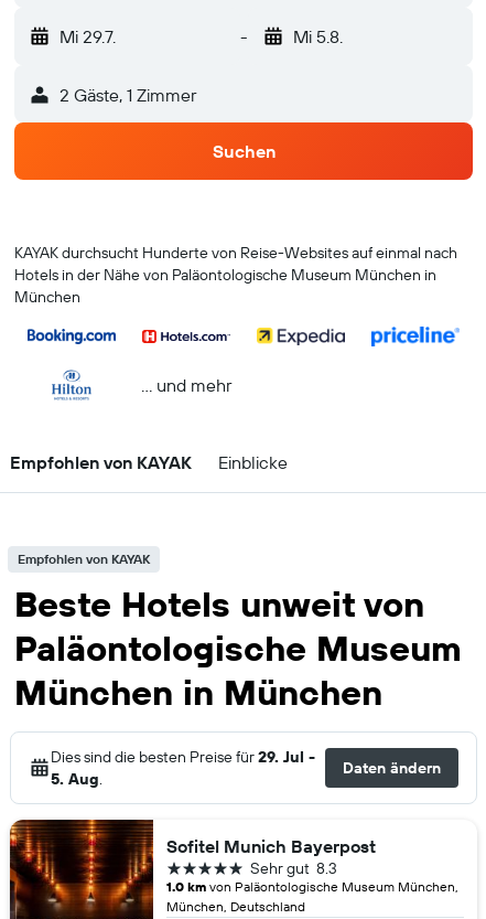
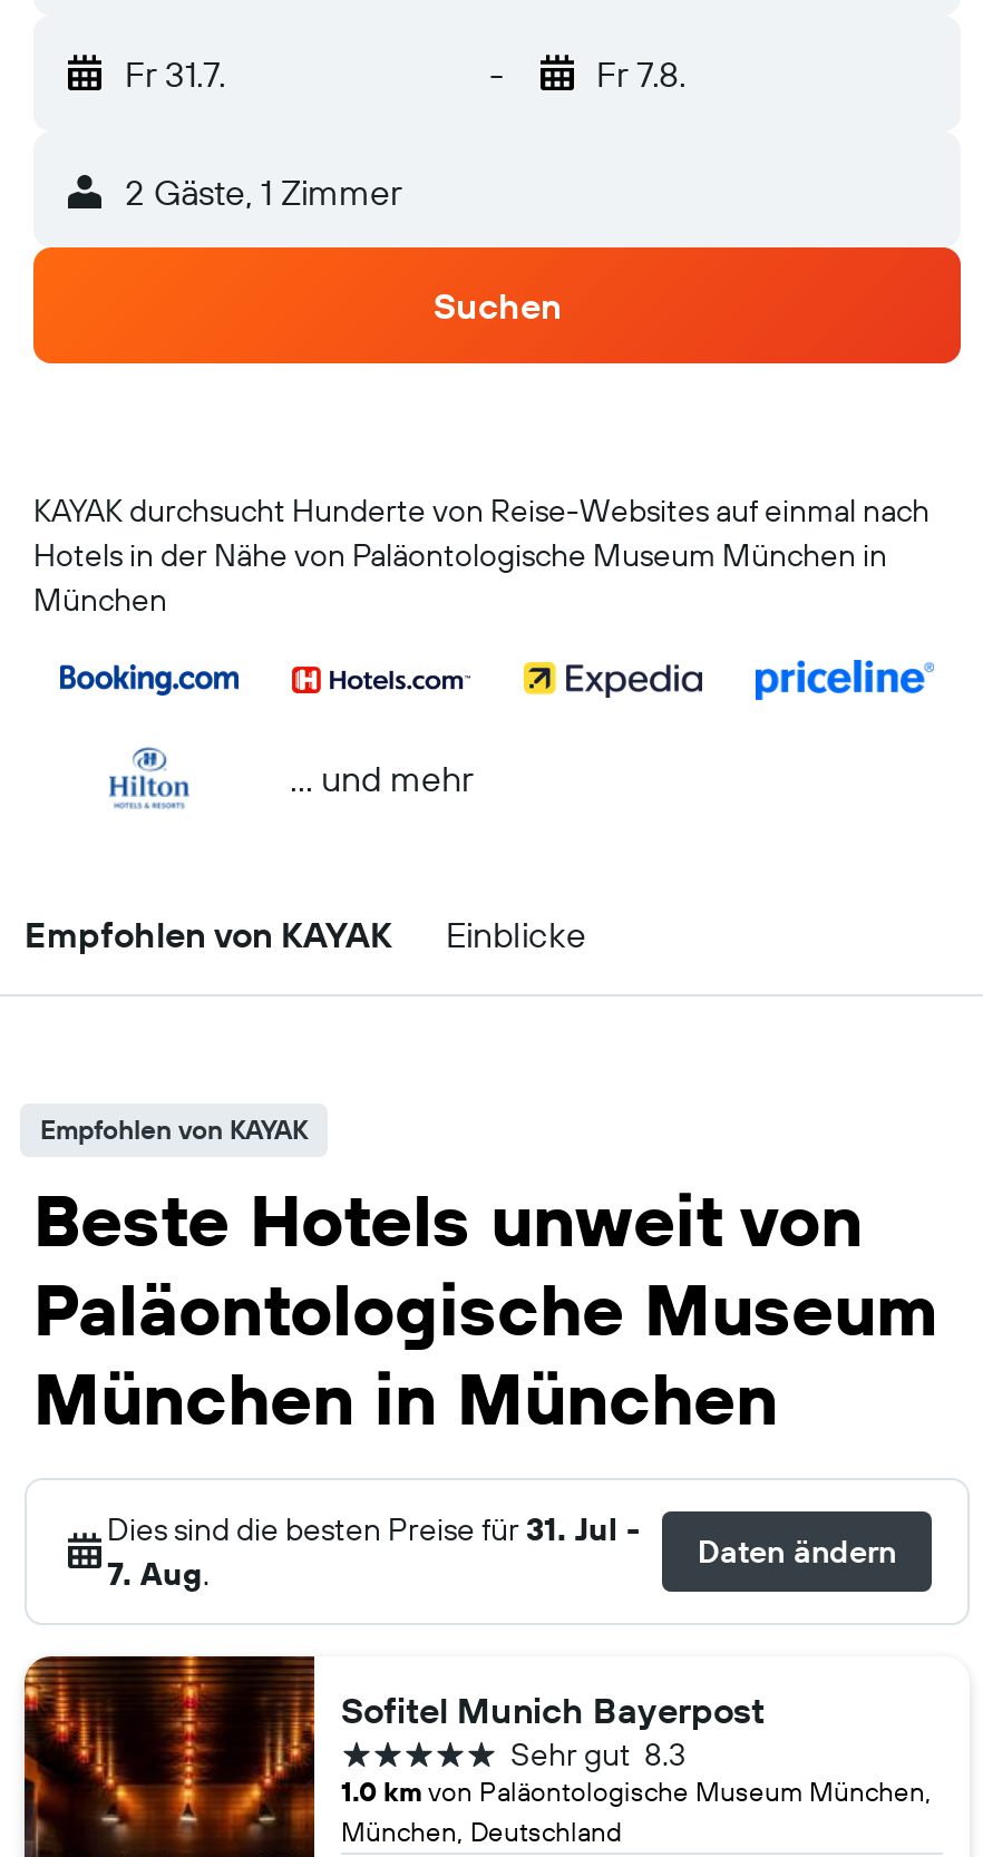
[60,25,116,47] Mi 29.7. -> [125,51,225,96] Fr 31.7.
[293,25,342,47] Mi 5.8. -> [596,51,685,96] Fr 7.8.
[51,747,315,767] Dies sind die besten Preise für 29. Jul - -> [107,1509,640,1549] Dies sind die besten Preise für 31. Jul -
[51,769,102,789] 5. Aug. -> [107,1554,210,1594] 7. Aug.

